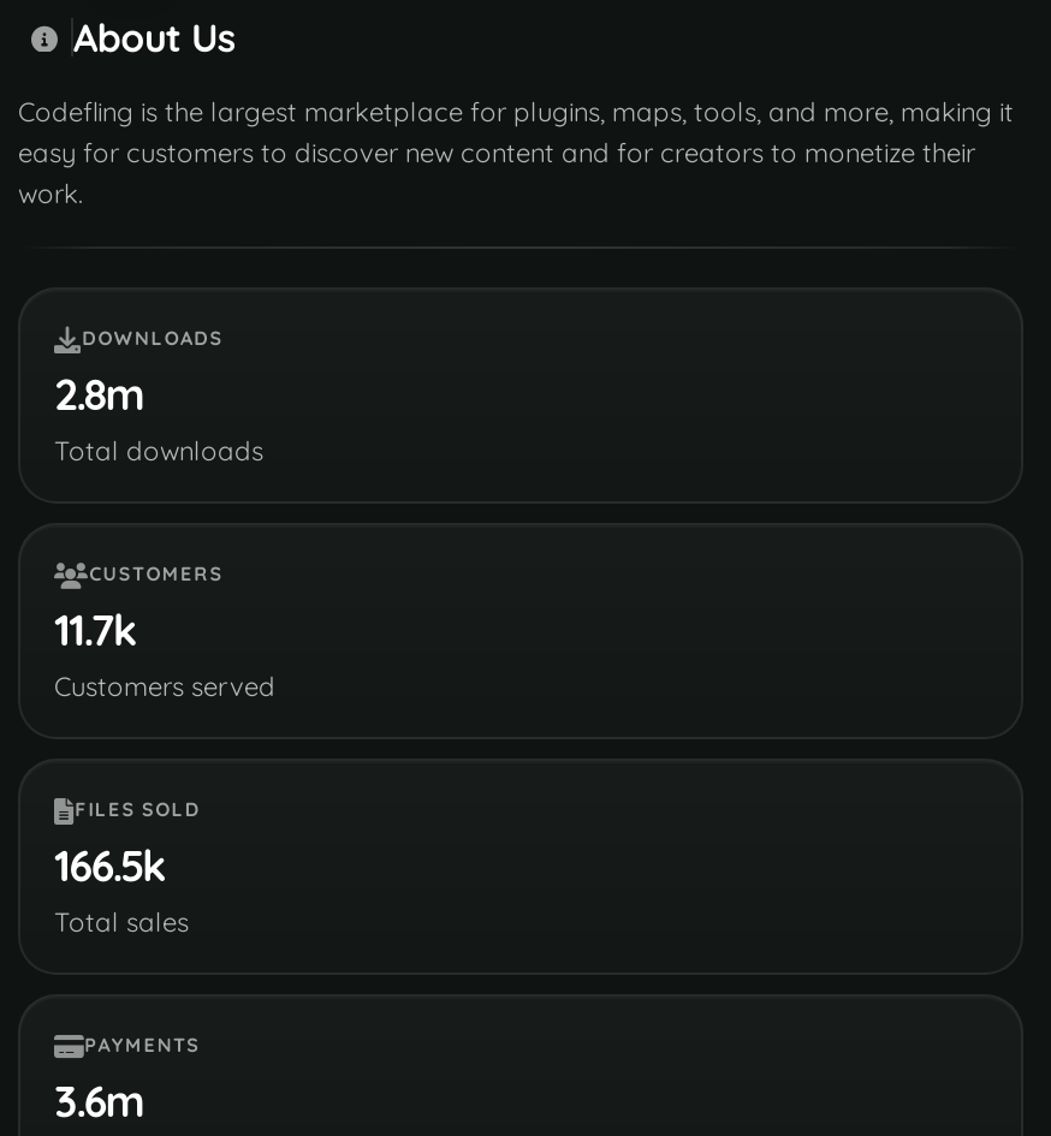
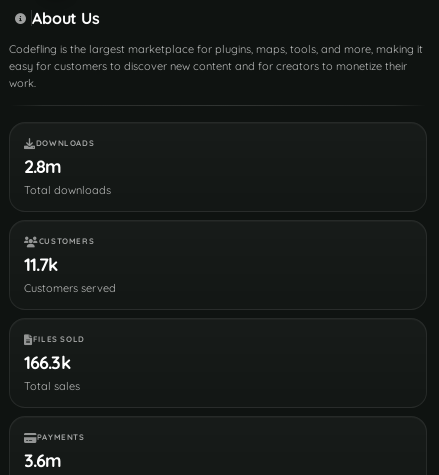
[54,839,164,894] 166.5k -> [24,351,70,374] 166.3k

